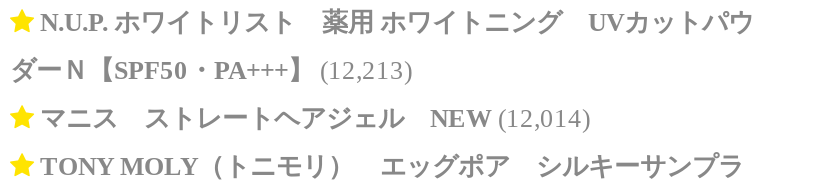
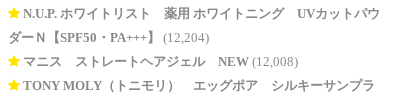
[10,57,412,83] ダーＮ【SPF50・PA+++】 (12,213) -> [8,31,209,44] ダーＮ【SPF50・PA+++】 (12,204)
[40,105,590,131] マニス ストレートヘアジェル NEW (12,014) -> [23,55,298,68] マニス ストレートヘアジェル NEW (12,008)

